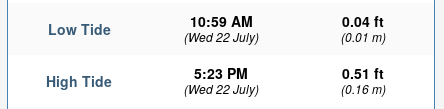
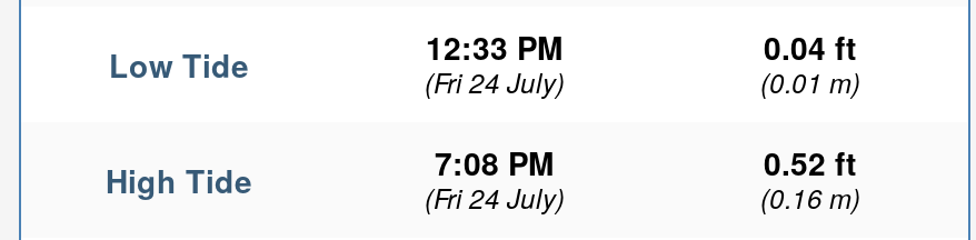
[183,11,258,45] 10:59 AM | (Wed 22 July) -> [425,24,565,100] 12:33 PM | (Fri 24 July)
[194,63,248,83] 5:23 PM -> [435,140,555,184] 7:08 PM
[342,63,384,83] 0.51 ft -> [764,140,857,184] 0.52 ft
[183,80,258,97] (Wed 22 July) -> [425,178,565,216] (Fri 24 July)

